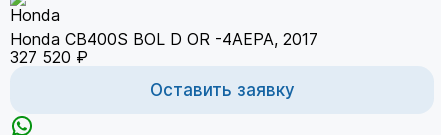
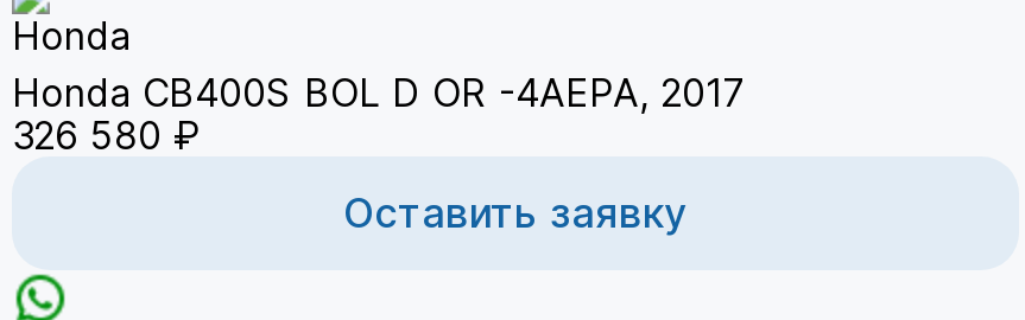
[10,47,88,67] 327 520 ₽ -> [12,112,202,159] 326 580 ₽

